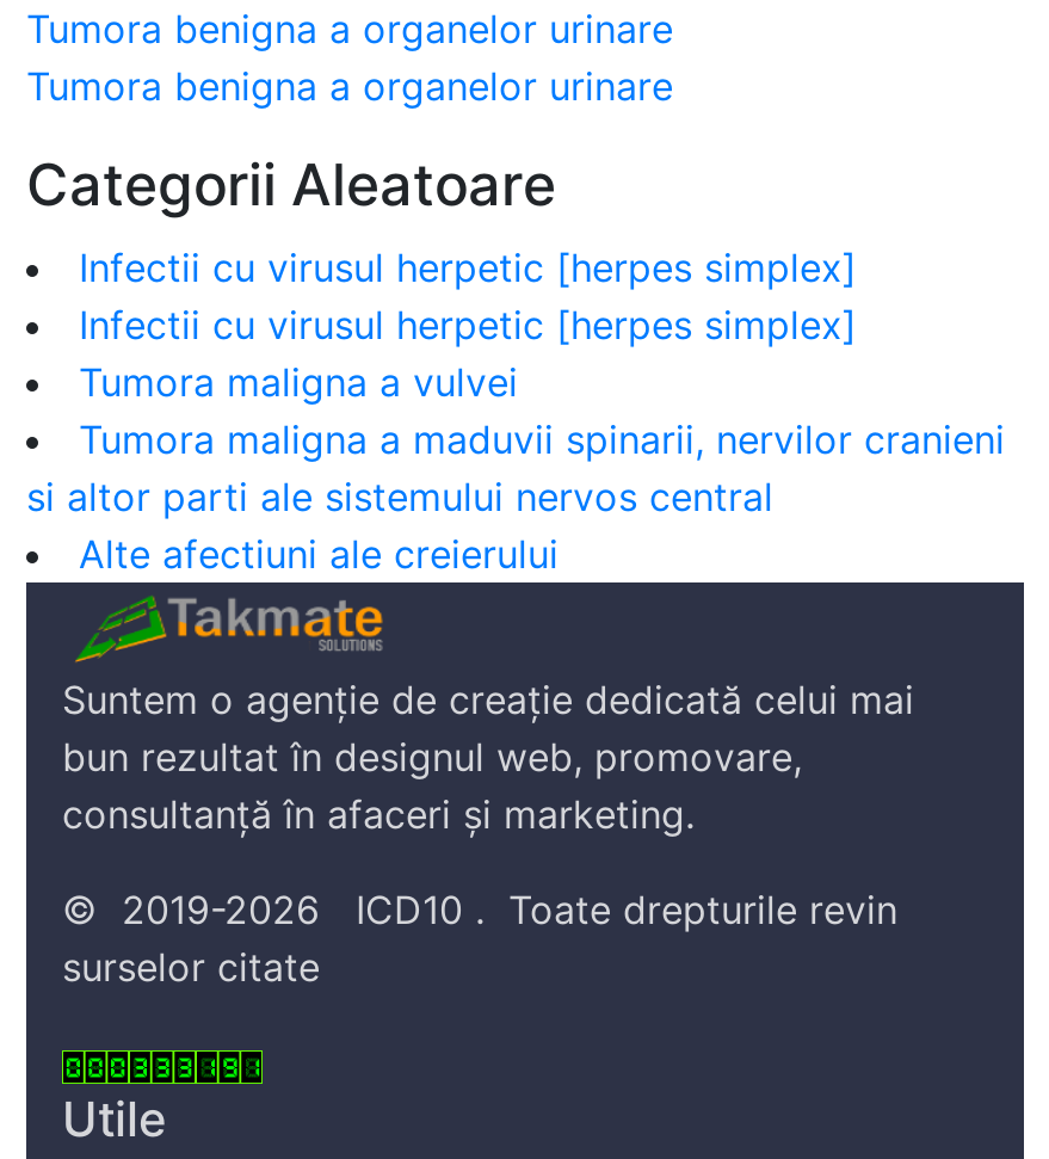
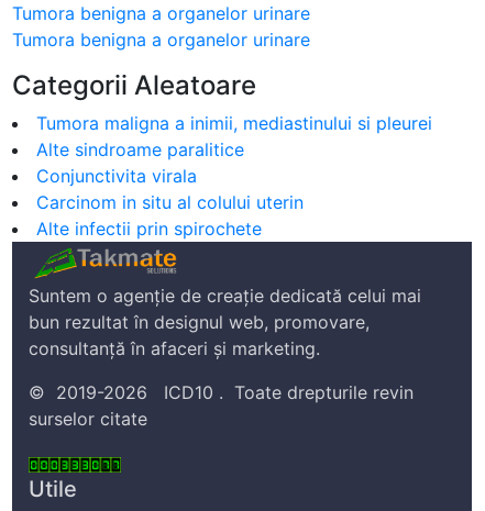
[26,243,1005,578] Infectii cu virusul herpetic [herpes simplex] | Infectii cu virusul herpetic [herpes simplex] | Tumora maligna a vulvei | Tumora maligna a maduvii spinarii, nervilor cranieni | si altor parti ale sistemului nervos central | Alte afectiuni ale creierului -> [36,112,432,240] Tumora maligna a inimii, mediastinului si pleurei | Alte sindroame paralitice | Conjunctivita virala | Carcinom in situ al colului uterin | Alte infectii prin spirochete

